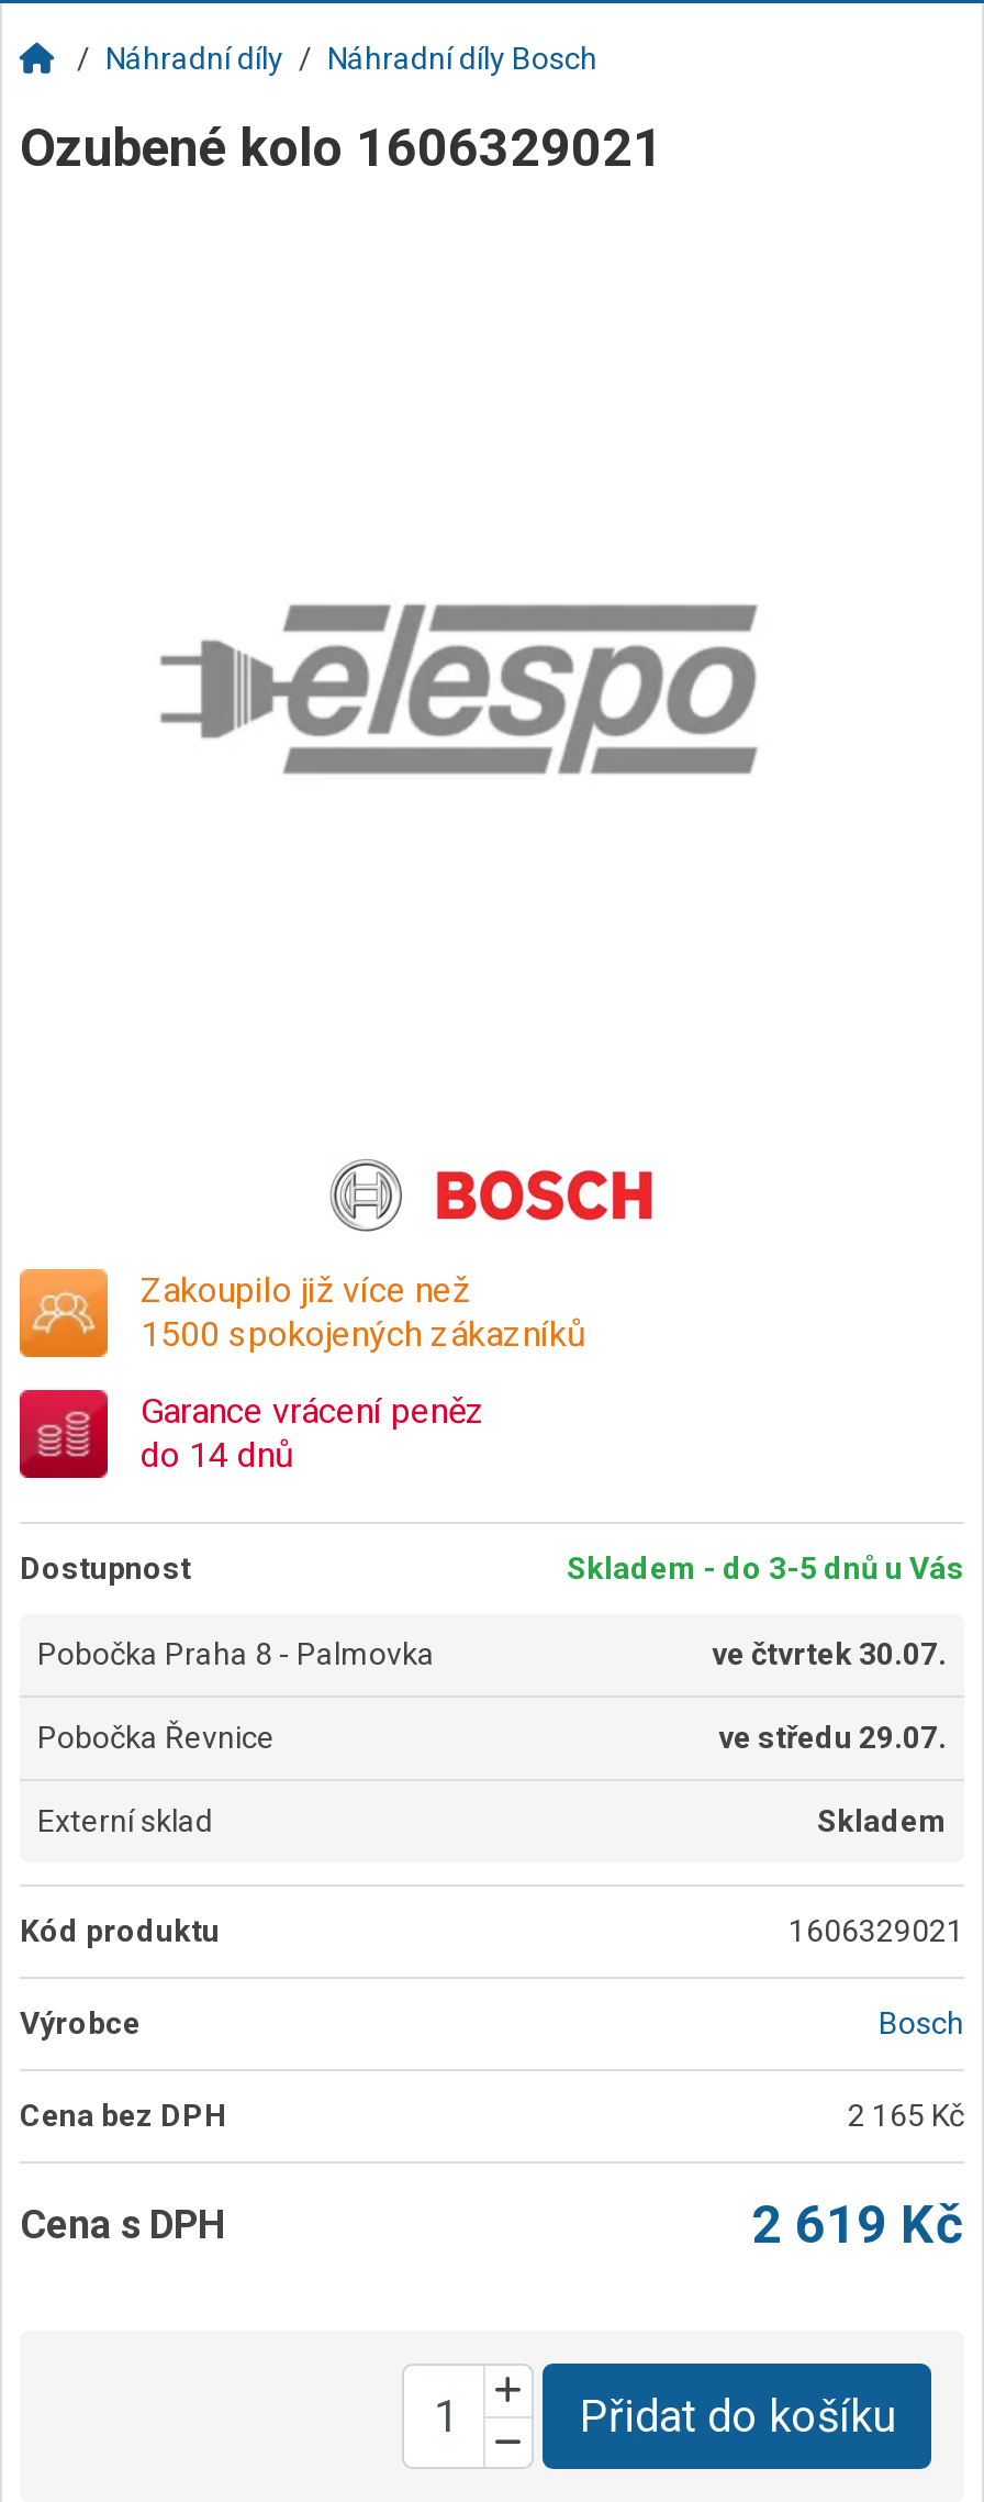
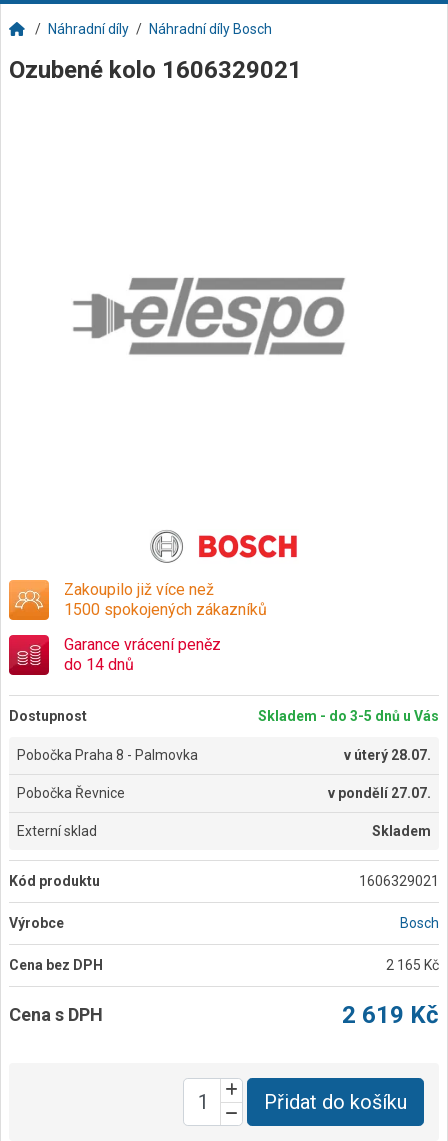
[712,1636,947,1671] ve čtvrtek 30.07. -> [344,747,431,763] v úterý 28.07.
[718,1720,947,1755] ve středu 29.07. -> [328,785,431,801] v pondělí 27.07.

